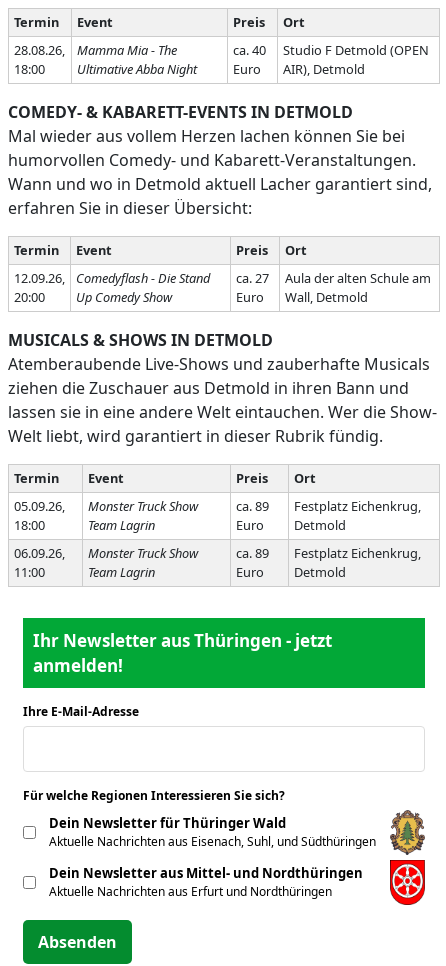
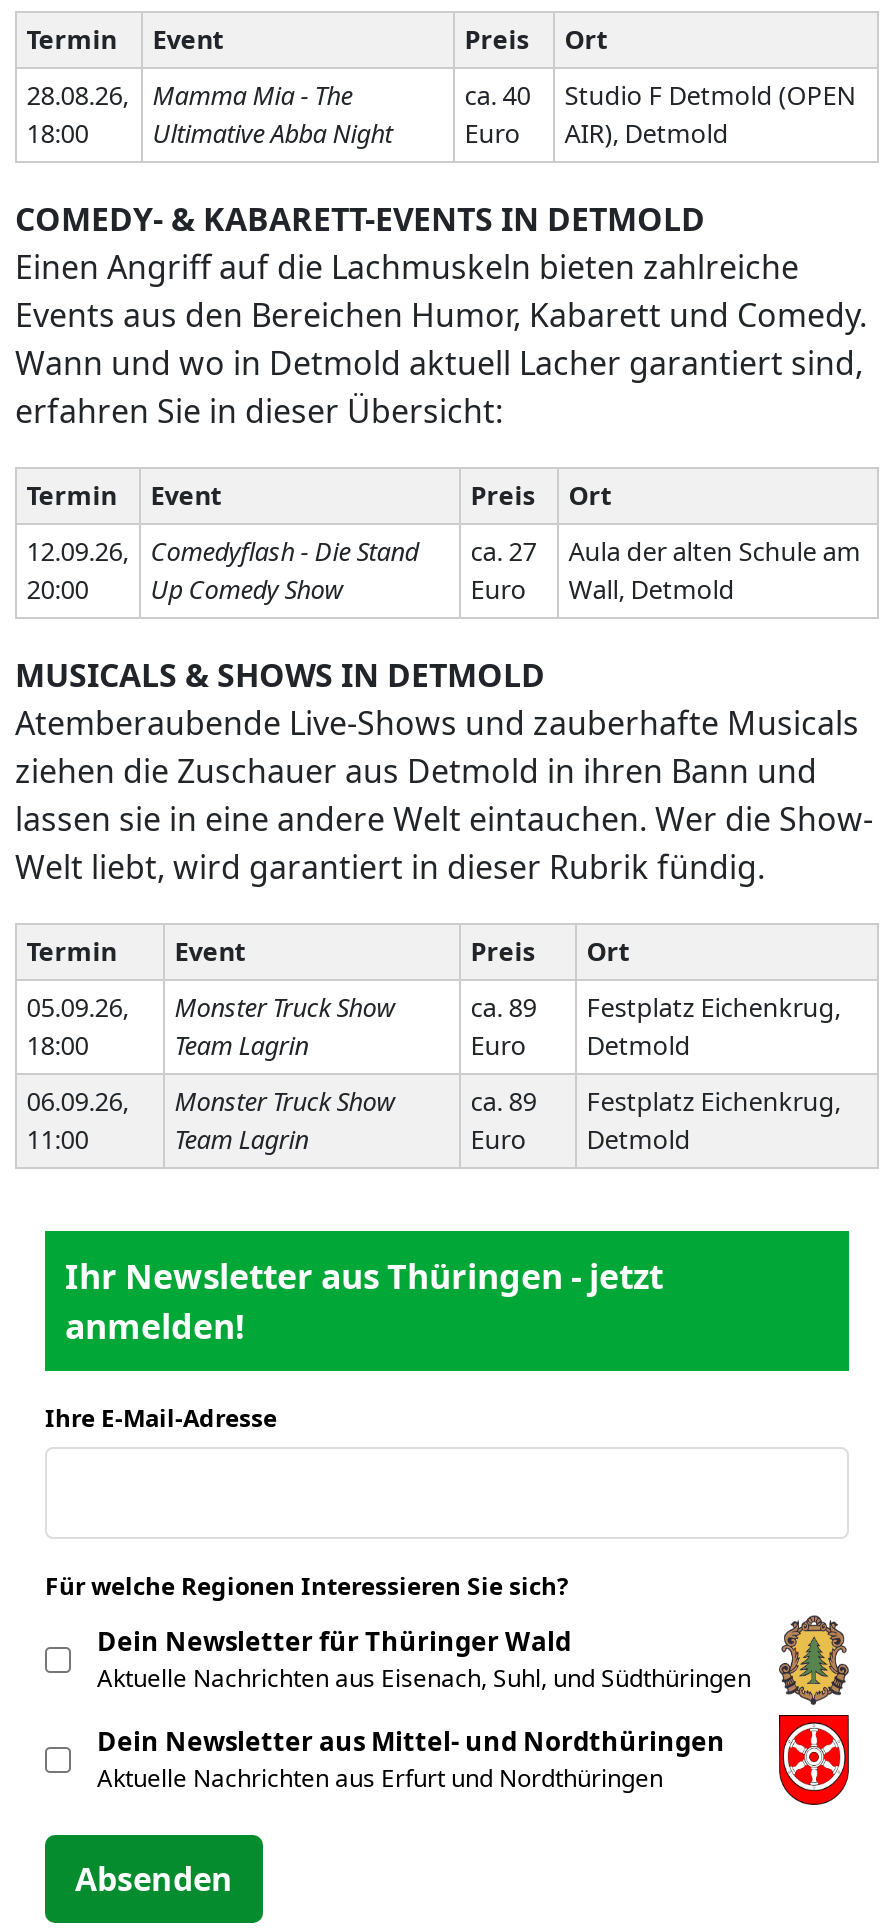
[8,125,416,171] Mal wieder aus vollem Herzen lachen können Sie bei | humorvollen Comedy- und Kabarett-Veranstaltungen. -> [15,245,867,337] Einen Angriff auf die Lachmuskeln bieten zahlreiche | Events aus den Bereichen Humor, Kabarett und Comedy.

